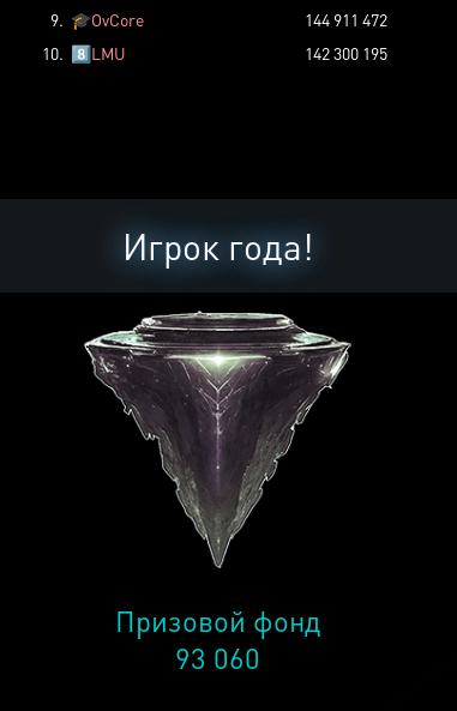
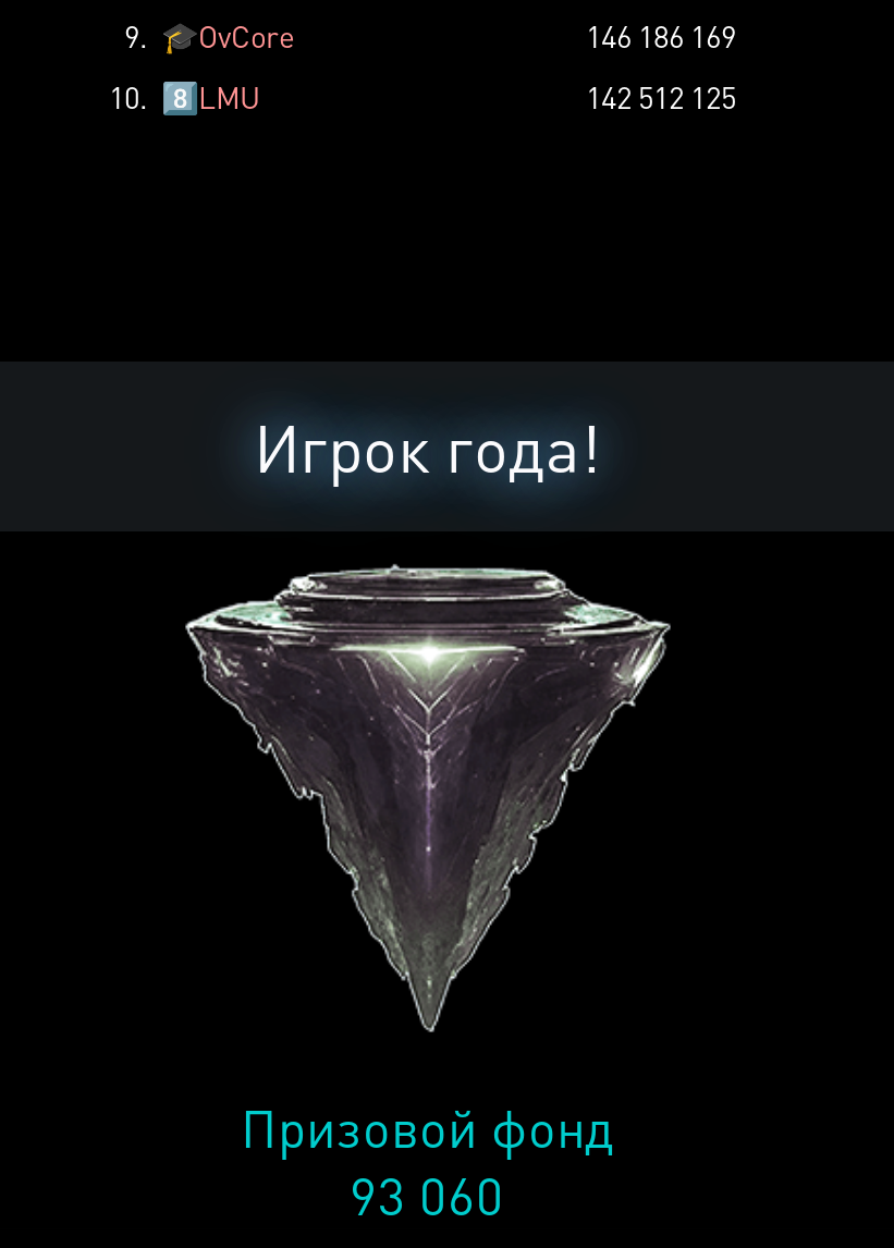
[305,8,387,30] 144 911 472 -> [586,15,736,54] 146 186 169
[305,42,387,64] 142 300 195 -> [586,76,736,115] 142 512 125

